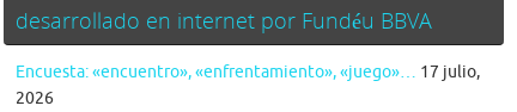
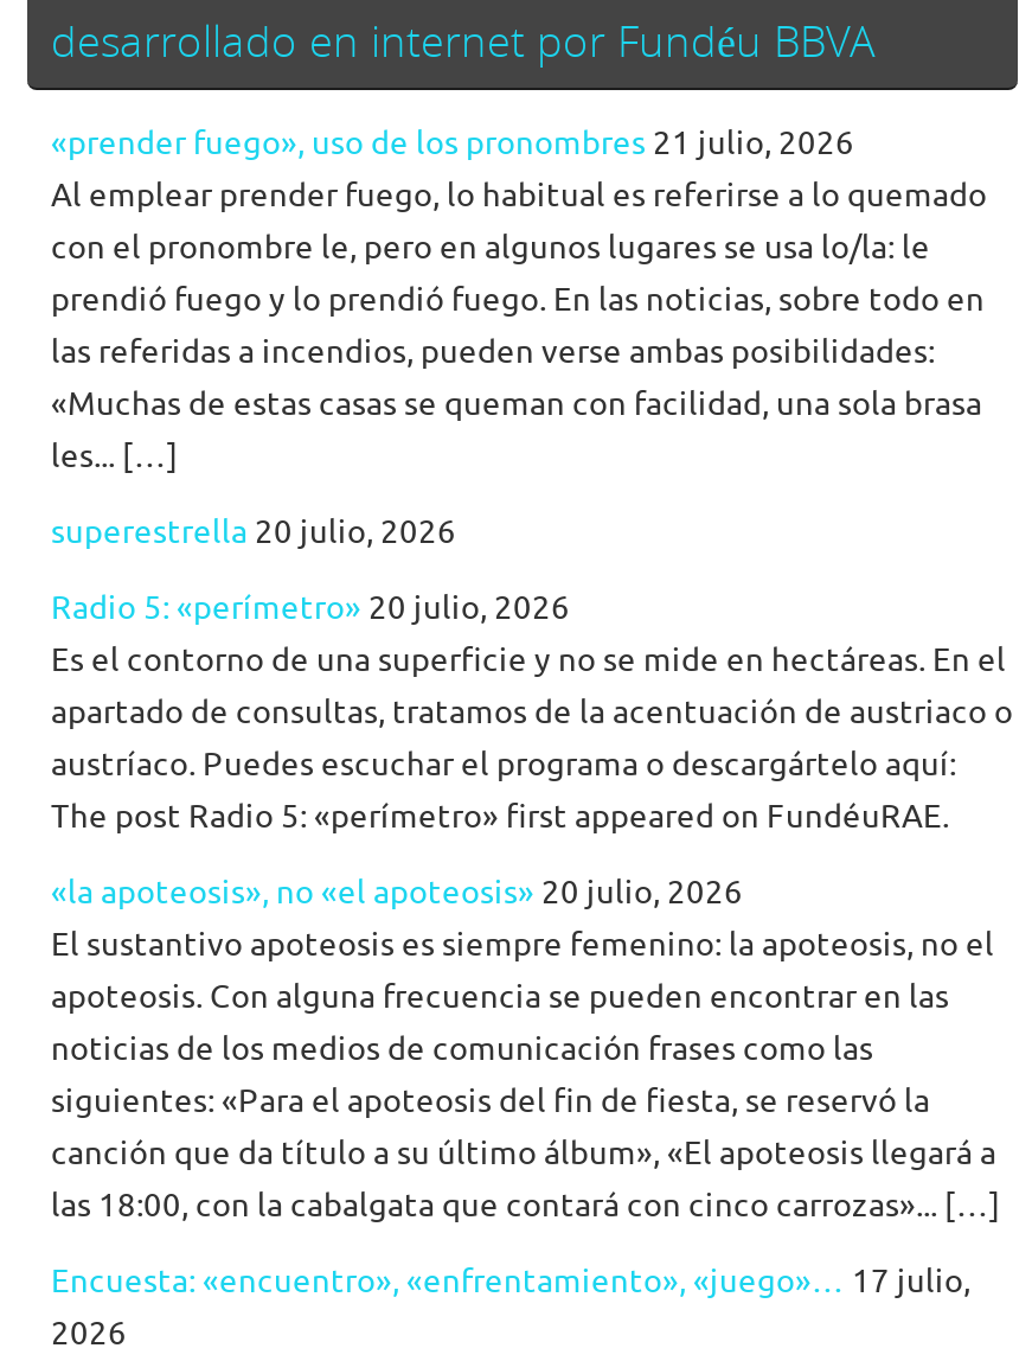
none -> [51,123,1013,1226] «prender fuego», uso de los pronombres 21 julio, 2026 | Al emplear prender fuego, lo habitual es referirse a lo quemado | con el pronombre le, pero en algunos lugares se usa lo/la: le | prendió fuego y lo prendió fuego. En las noticias, sobre todo en | las referidas a incendios, pueden verse ambas posibilidades: | «Muchas de estas casas se queman con facilidad, una sola brasa | les... […] | superestrella 20 julio, 2026 | Radio 5: «perímetro» 20 julio, 2026 | Es el contorno de una superficie y no se mide en hectáreas. En el | apartado de consultas, tratamos de la acentuación de austriaco o | austríaco. Puedes escuchar el programa o descargártelo aquí: | The post Radio 5: «perímetro» first appeared on FundéuRAE. | «la apoteosis», no «el apoteosis» 20 julio, 2026 | El sustantivo apoteosis es siempre femenino: la apoteosis, no el | apoteosis. Con alguna frecuencia se pueden encontrar en las | noticias de los medios de comunicación frases como las | siguientes: «Para el apoteosis del fin de fiesta, se reservó la | canción que da título a su último álbum», «El apoteosis llegará a | las 18:00, con la cabalgata que contará con cinco carrozas»... […]

